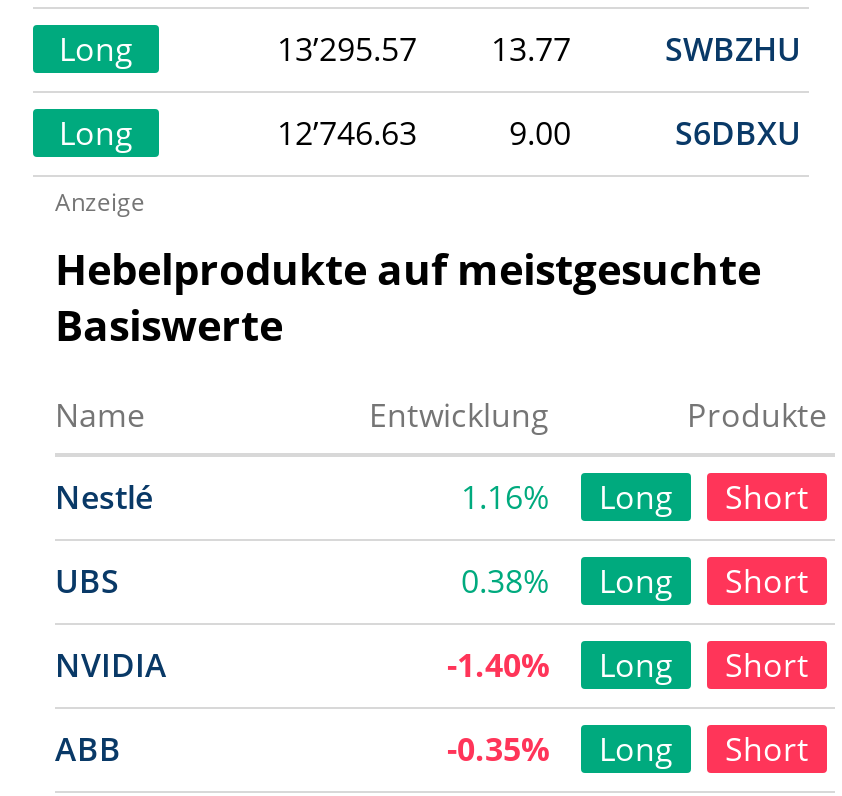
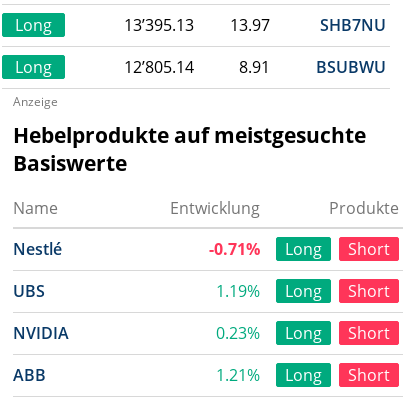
[277,27,801,71] 13’295.57 | 13.77 | SWBZHU -> [124,14,386,36] 13’395.13 | 13.97 | SHB7NU
[277,111,801,155] 12’746.63 | 9.00 | S6DBXU -> [124,56,386,78] 12’805.14 | 8.91 | BSUBWU
[461,475,809,519] 1.16% Long Short -> [209,238,390,260] -0.71% Long Short
[461,559,809,603] 0.38% Long Short -> [216,280,390,302] 1.19% Long Short
[447,643,809,687] -1.40% Long Short -> [216,322,390,344] 0.23% Long Short
[447,727,809,771] -0.35% Long Short -> [216,364,390,386] 1.21% Long Short

